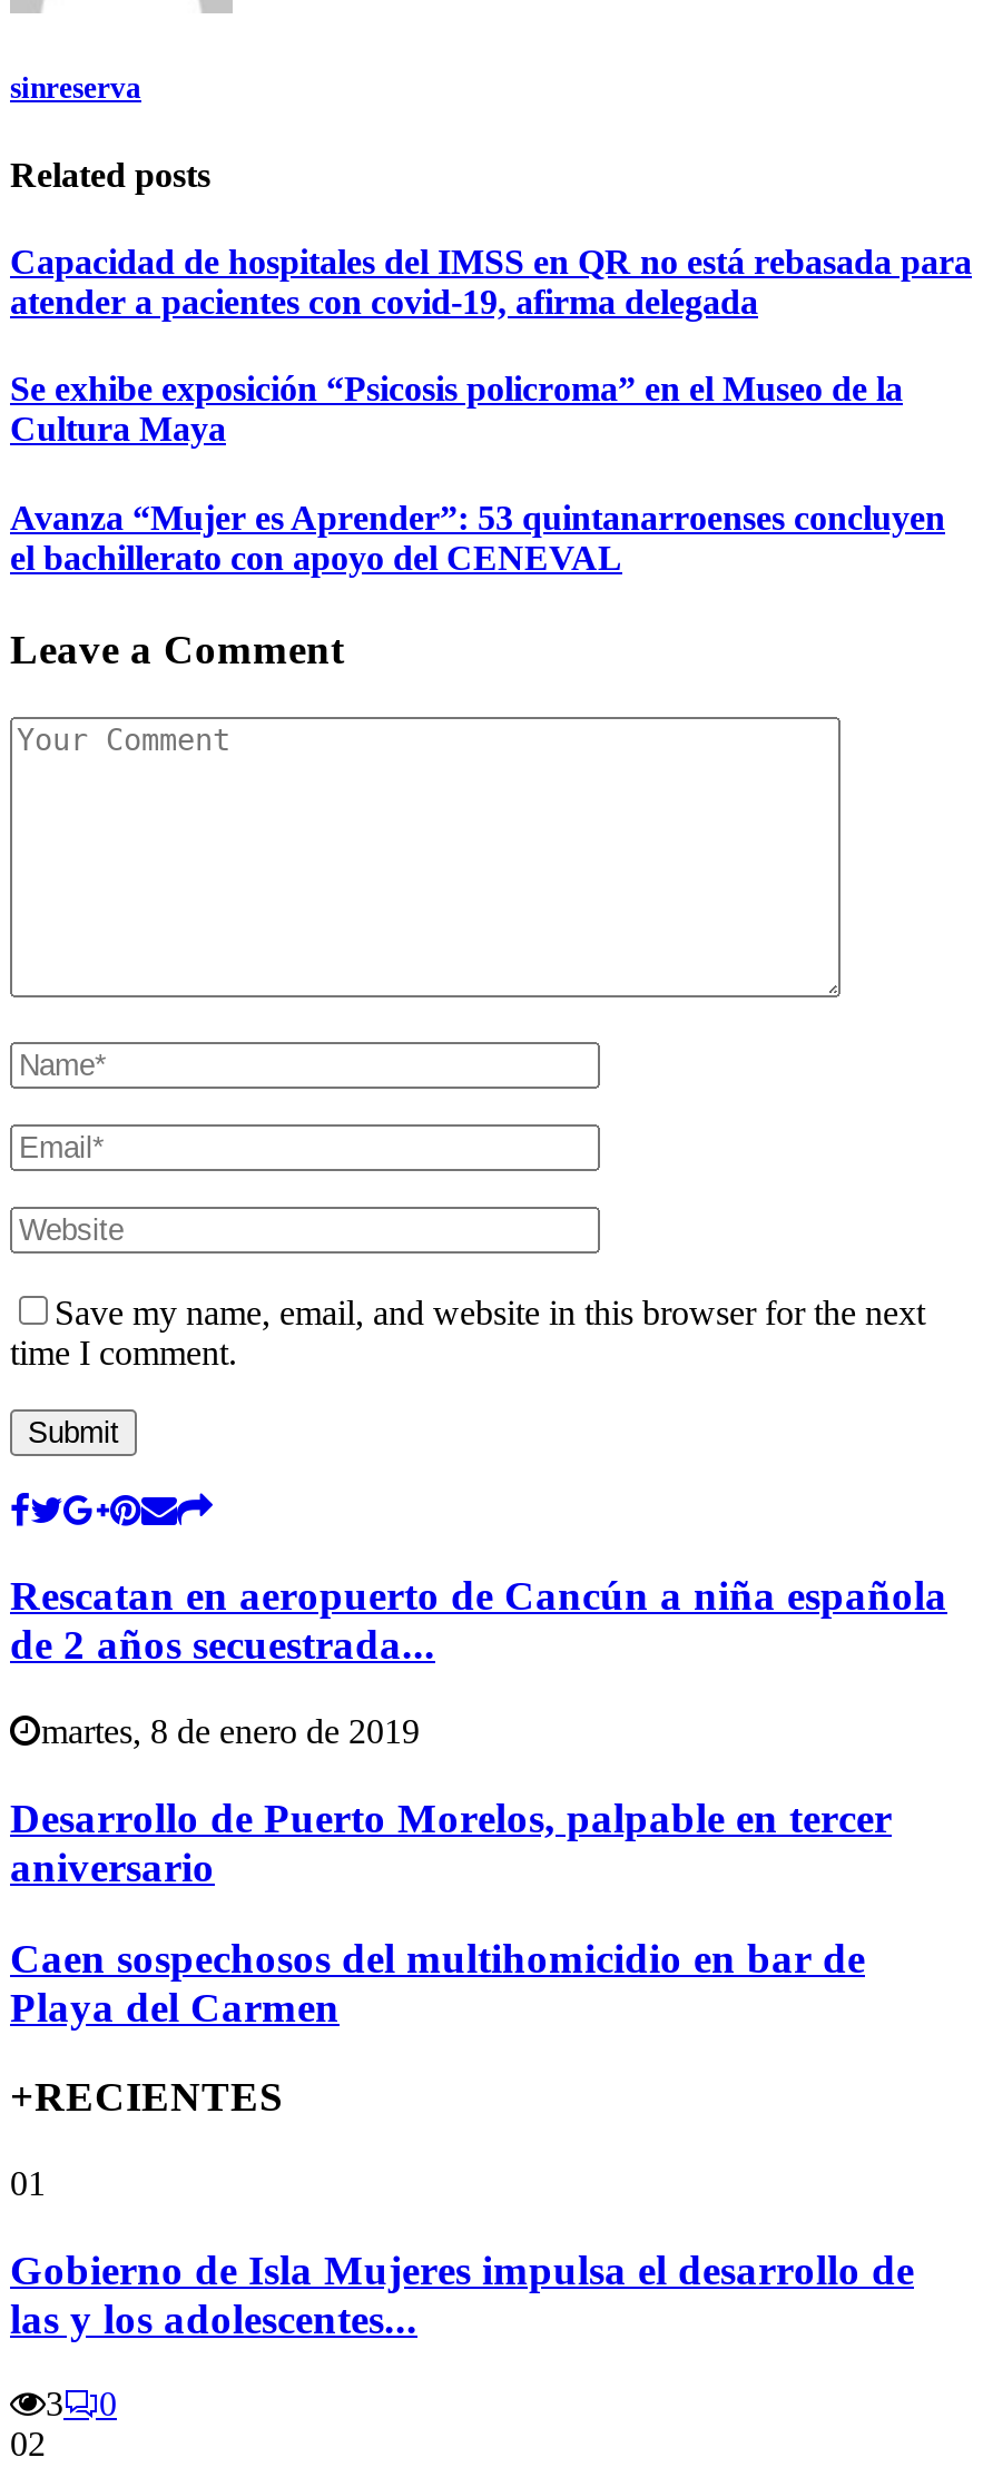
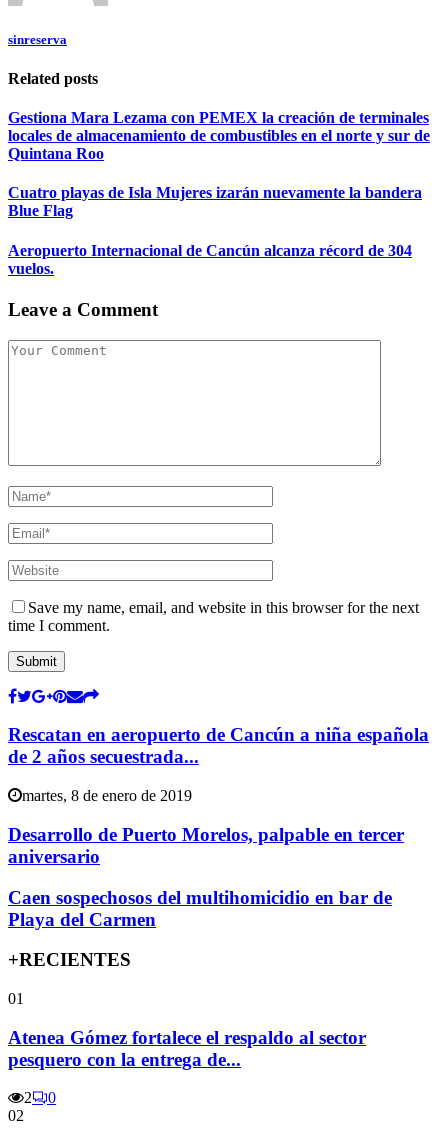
[10,243,972,321] Capacidad de hospitales del IMSS en QR no está rebasada para | atender a pacientes con covid-19, afirma delegada -> [8,109,430,162] Gestiona Mara Lezama con PEMEX la creación de terminales | locales de almacenamiento de combustibles en el norte y sur de | Quintana Roo
[10,370,903,448] Se exhibe exposición “Psicosis policroma” en el Museo de la | Cultura Maya -> [8,184,422,219] Cuatro playas de Isla Mujeres izarán nuevamente la bandera | Blue Flag
[10,498,945,576] Avanza “Mujer es Aprender”: 53 quintanarroenses concluyen | el bachillerato con apoyo del CENEVAL -> [8,242,412,277] Aeropuerto Internacional de Cancún alcanza récord de 304 | vuelos.
[10,2246,914,2342] Gobierno de Isla Mujeres impulsa el desarrollo de | las y los adolescentes... -> [8,1027,366,1070] Atenea Gómez fortalece el respaldo al sector | pesquero con la entrega de...
[46,2385,63,2423] 3 -> [24,1089,32,1106] 2

